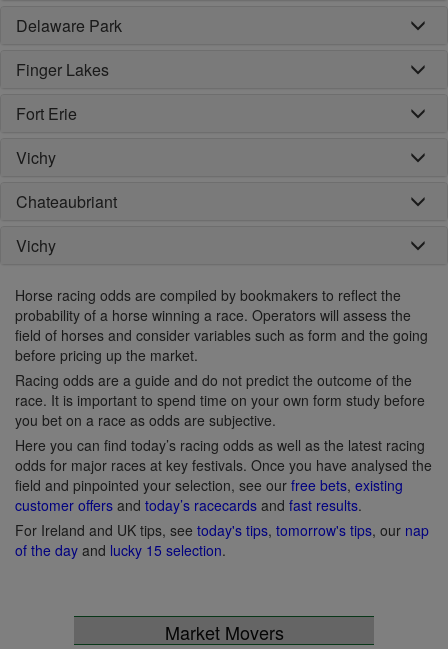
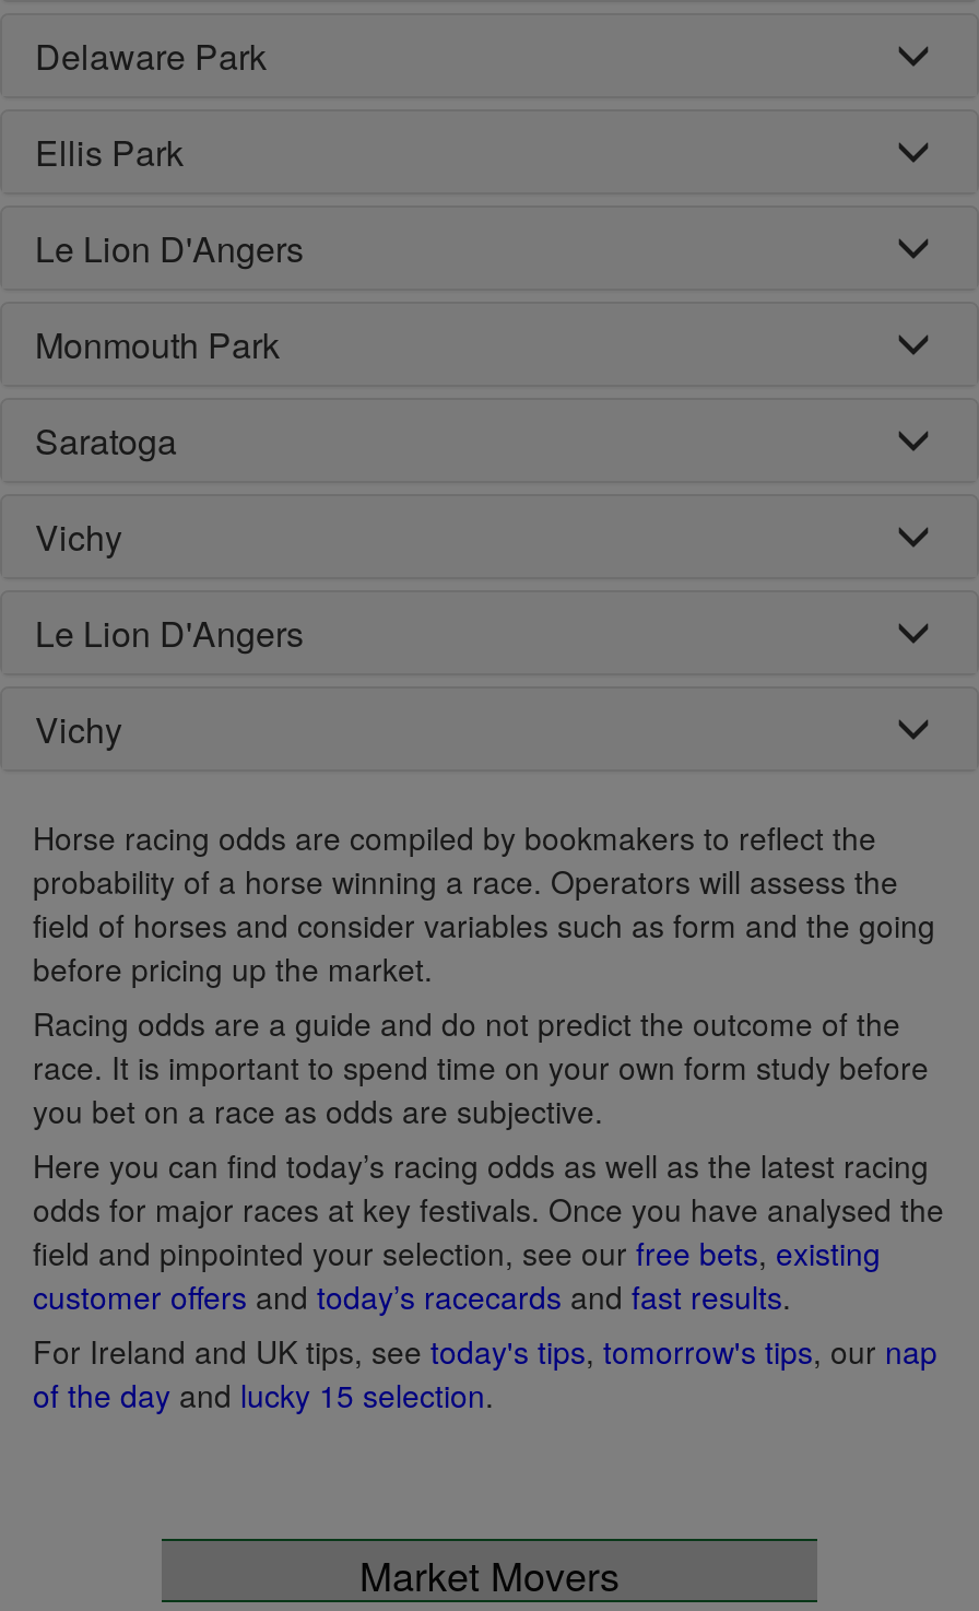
[16,58,109,125] Finger Lakes | Fort Erie -> [35,127,304,466] Ellis Park | Le Lion D'Angers | Monmouth Park | Saratoga
[16,190,117,213] Chateaubriant -> [35,608,304,658] Le Lion D'Angers

